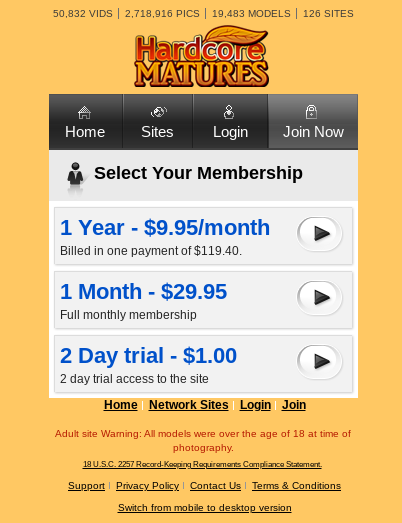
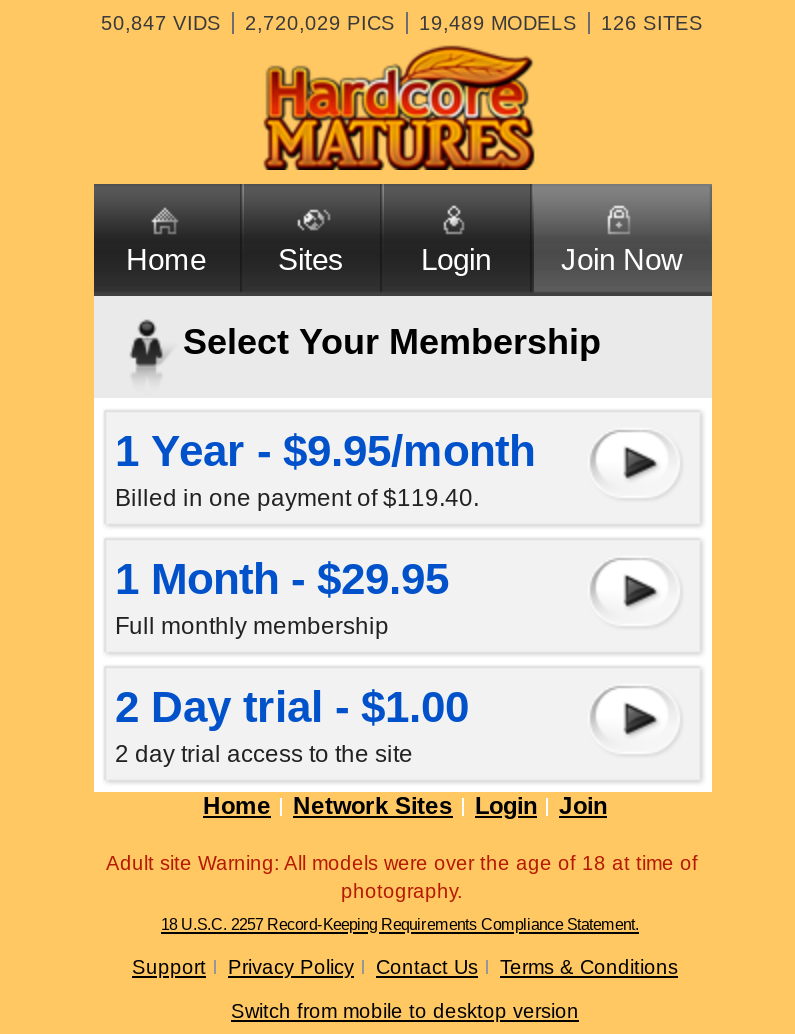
[52,8,112,19] 50,832 VIDS -> [101,12,221,34] 50,847 VIDS
[124,8,199,19] 2,718,916 PICS -> [245,12,395,34] 2,720,029 PICS
[211,8,290,19] 19,483 MODELS -> [419,12,577,34] 19,489 MODELS

